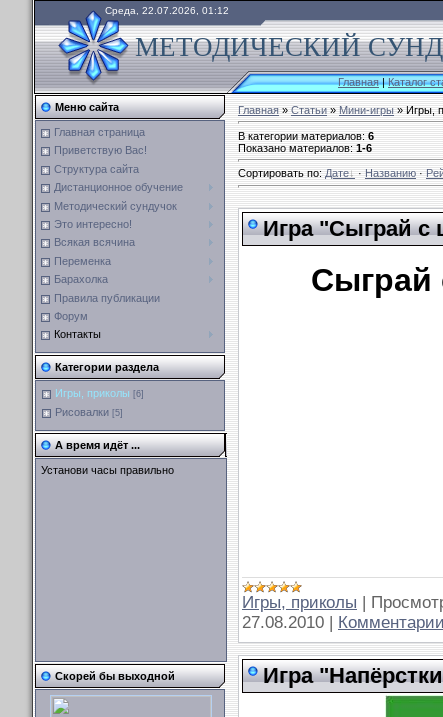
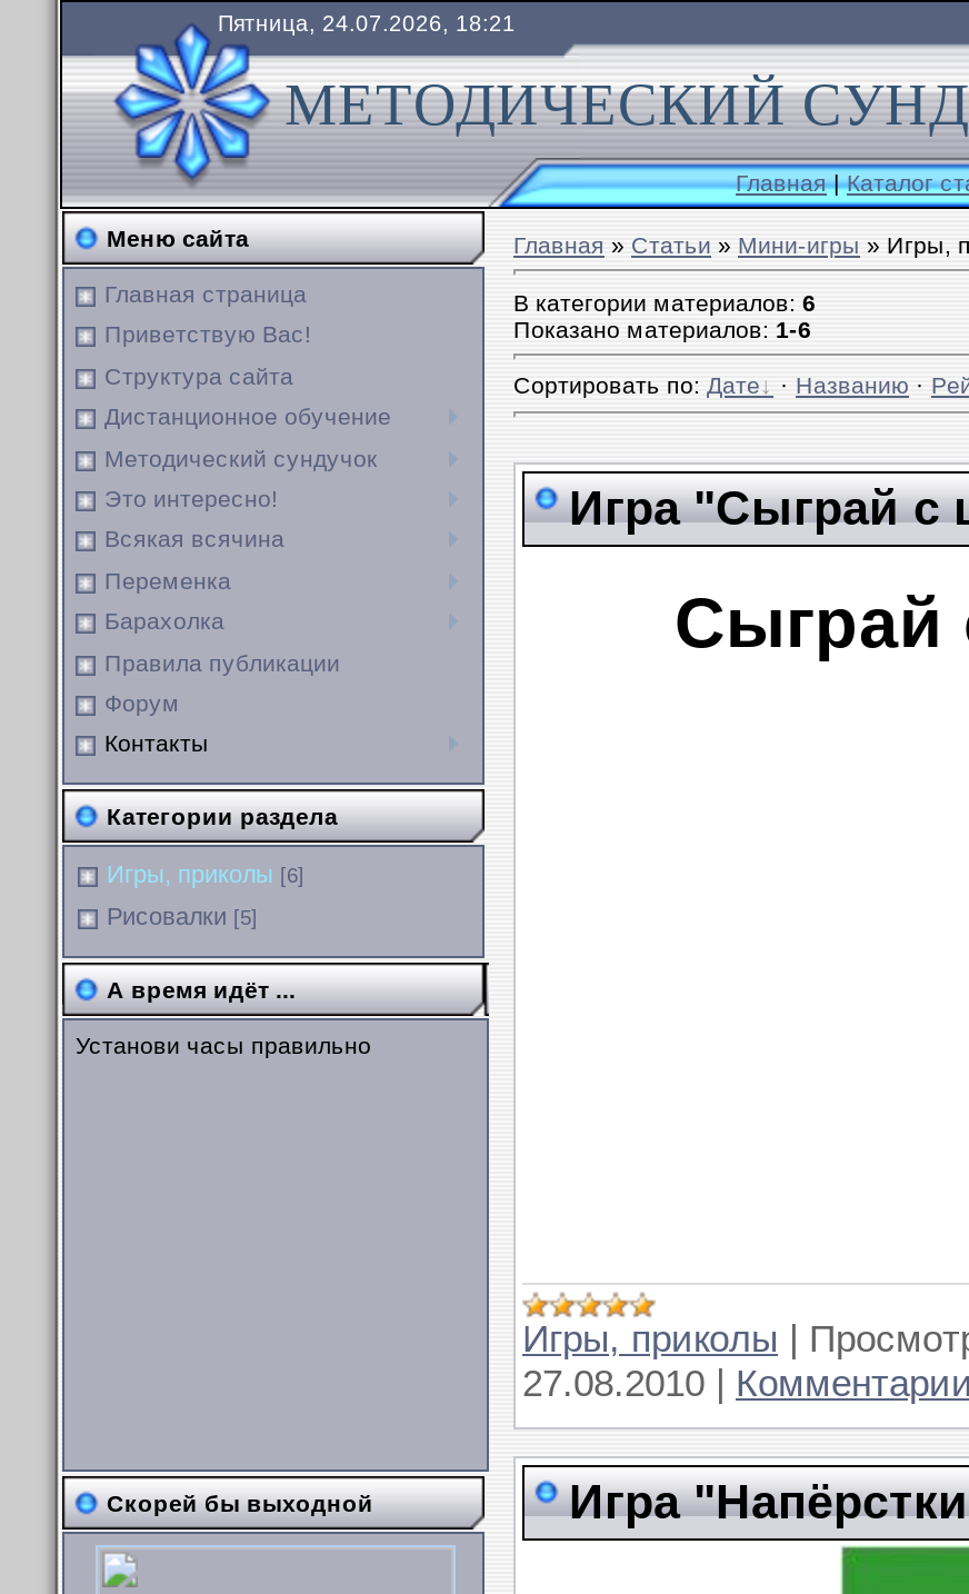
[105,5,229,16] Среда, 22.07.2026, 01:12 -> [218,11,516,36] Пятница, 24.07.2026, 18:21

